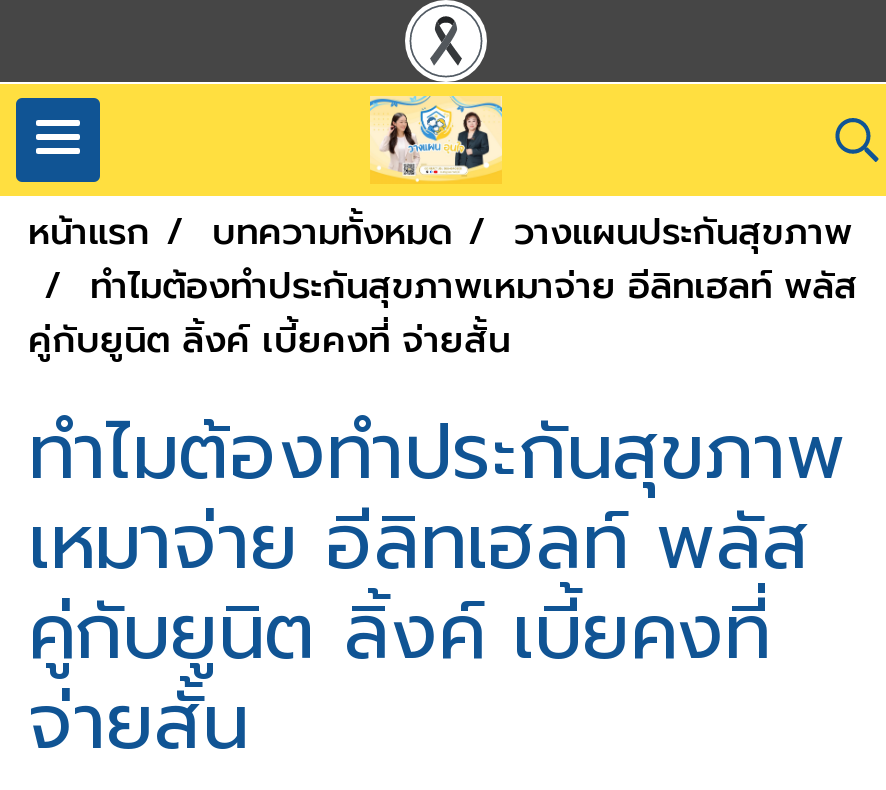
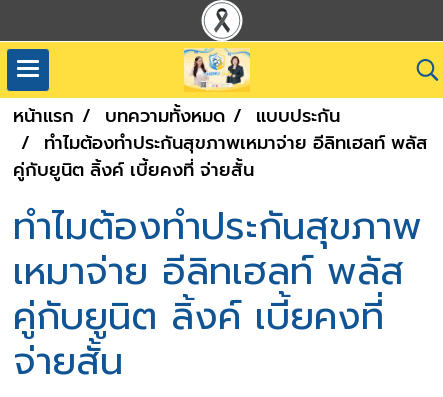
[514,204,852,260] วางแผนประกันสุขภาพ -> [256,102,340,130] แบบประกัน

